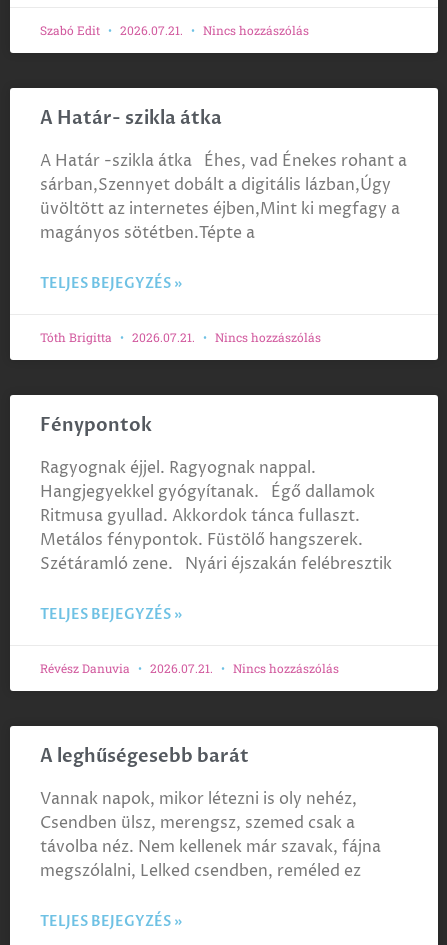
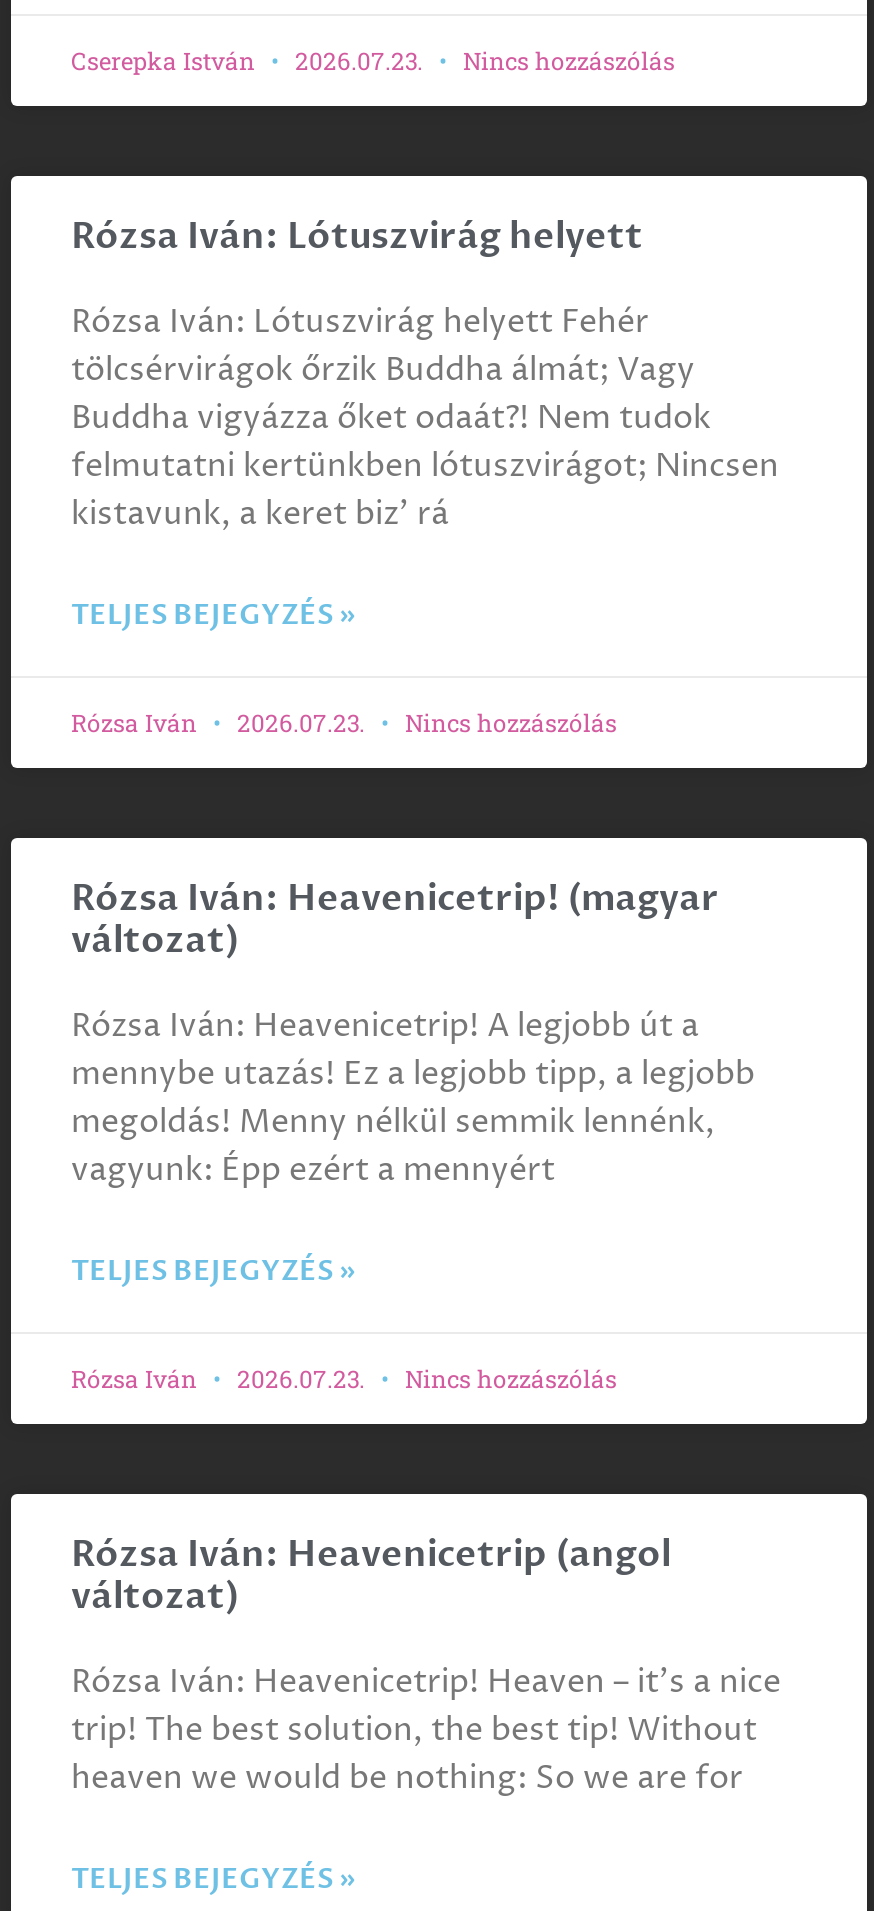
[40,22,186,38] Szabó Edit | 2026.07.21. -> [71,44,429,76] Cserepka István | 2026.07.23.
[40,106,222,131] A Határ- szikla átka -> [71,212,643,262] Rózsa Iván: Lótuszvirág helyett
[40,150,407,244] A Határ -szikla átka Éhes, vad Énekes rohant a | sárban,Szennyet dobált a digitális lázban,Úgy | üvöltött az internetes éjben,Mint ki megfagy a | magányos sötétben.Tépte a -> [71,300,779,536] Rózsa Iván: Lótuszvirág helyett Fehér | tölcsérvirágok őrzik Buddha álmát; Vagy | Buddha vigyázza őket odaát?! Nem tudok | felmutatni kertünkben lótuszvirágot; Nincsen | kistavunk, a keret biz’ rá
[40,329,198,345] Tóth Brigitta | 2026.07.21. -> [71,706,371,738] Rózsa Iván | 2026.07.23.
[40,413,152,438] Fénypontok -> [71,874,719,966] Rózsa Iván: Heavenicetrip! (magyar | változat)
[40,457,392,575] Ragyognak éjjel. Ragyognak nappal. | Hangjegyekkel gyógyítanak. Égő dallamok | Ritmusa gyullad. Akkordok tánca fullaszt. | Metálos fénypontok. Füstölő hangszerek. | Szétáramló zene. Nyári éjszakán felébresztik -> [71,1004,755,1192] Rózsa Iván: Heavenicetrip! A legjobb út a | mennybe utazás! Ez a legjobb tipp, a legjobb | megoldás! Menny nélkül semmik lennénk, | vagyunk: Épp ezért a mennyért
[40,660,216,676] Révész Danuvia | 2026.07.21. -> [71,1362,371,1394] Rózsa Iván | 2026.07.23.
[40,744,249,769] A leghűségesebb barát -> [71,1530,671,1622] Rózsa Iván: Heavenicetrip (angol | változat)
[40,788,381,882] Vannak napok, mikor létezni is oly nehéz, | Csendben ülsz, merengsz, szemed csak a | távolba néz. Nem kellenek már szavak, fájna | megszólalni, Lelked csendben, reméled ez -> [71,1660,781,1800] Rózsa Iván: Heavenicetrip! Heaven – it’s a nice | trip! The best solution, the best tip! Without | heaven we would be nothing: So we are for

